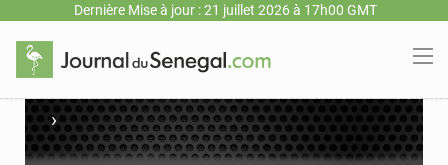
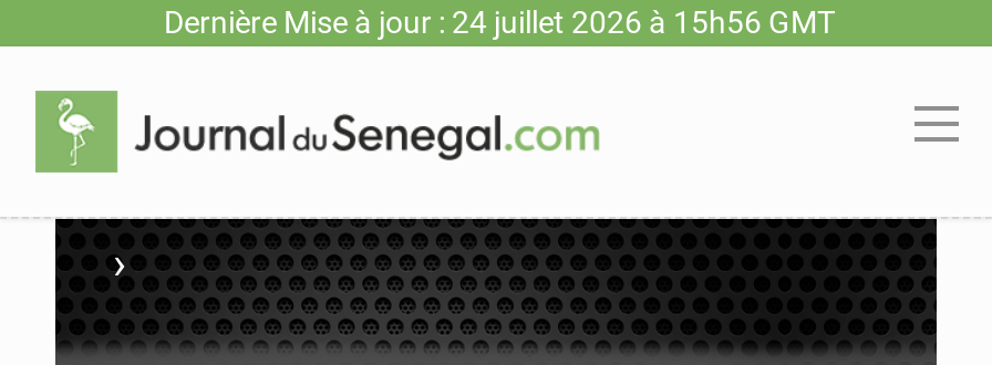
[71,2,377,18] Dernière Mise à jour : 21 juillet 2026 à 17h00 GMT -> [157,4,835,40] Dernière Mise à jour : 24 juillet 2026 à 15h56 GMT

